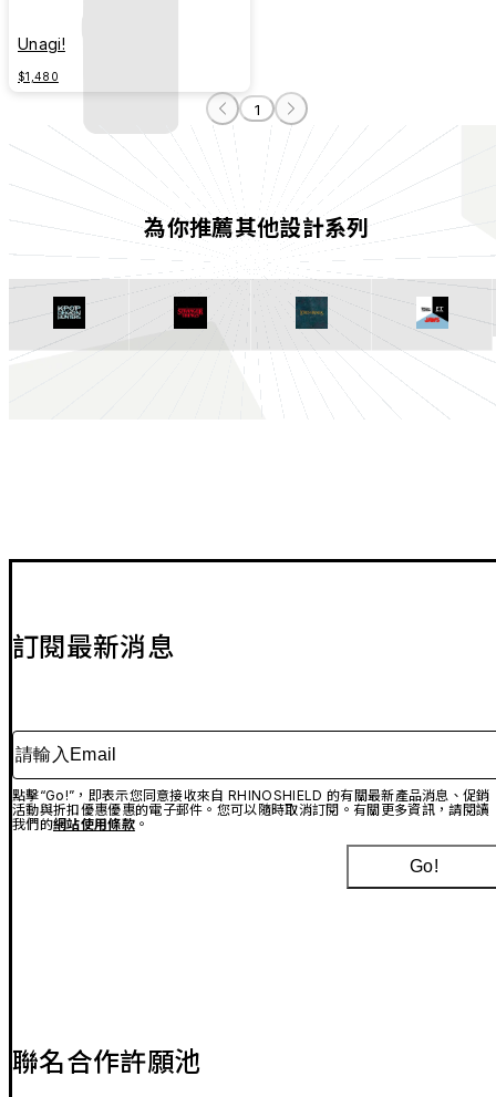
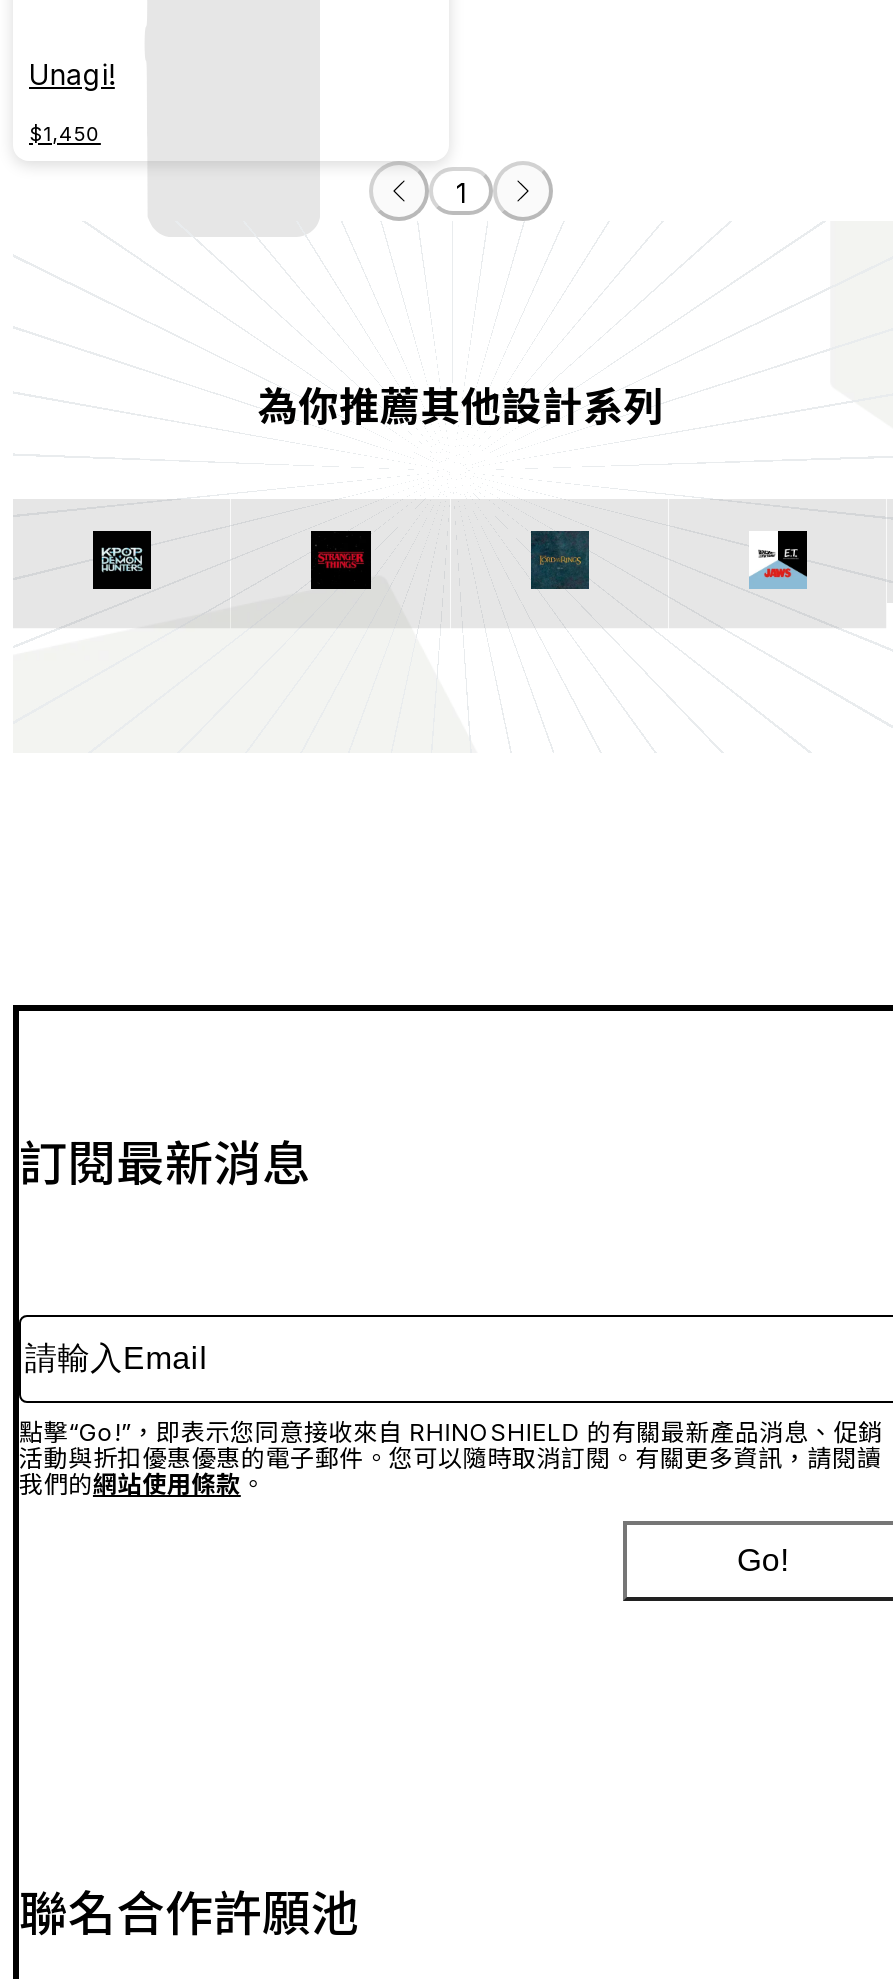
[18,70,59,83] $1,480 -> [29,121,101,145] $1,450

